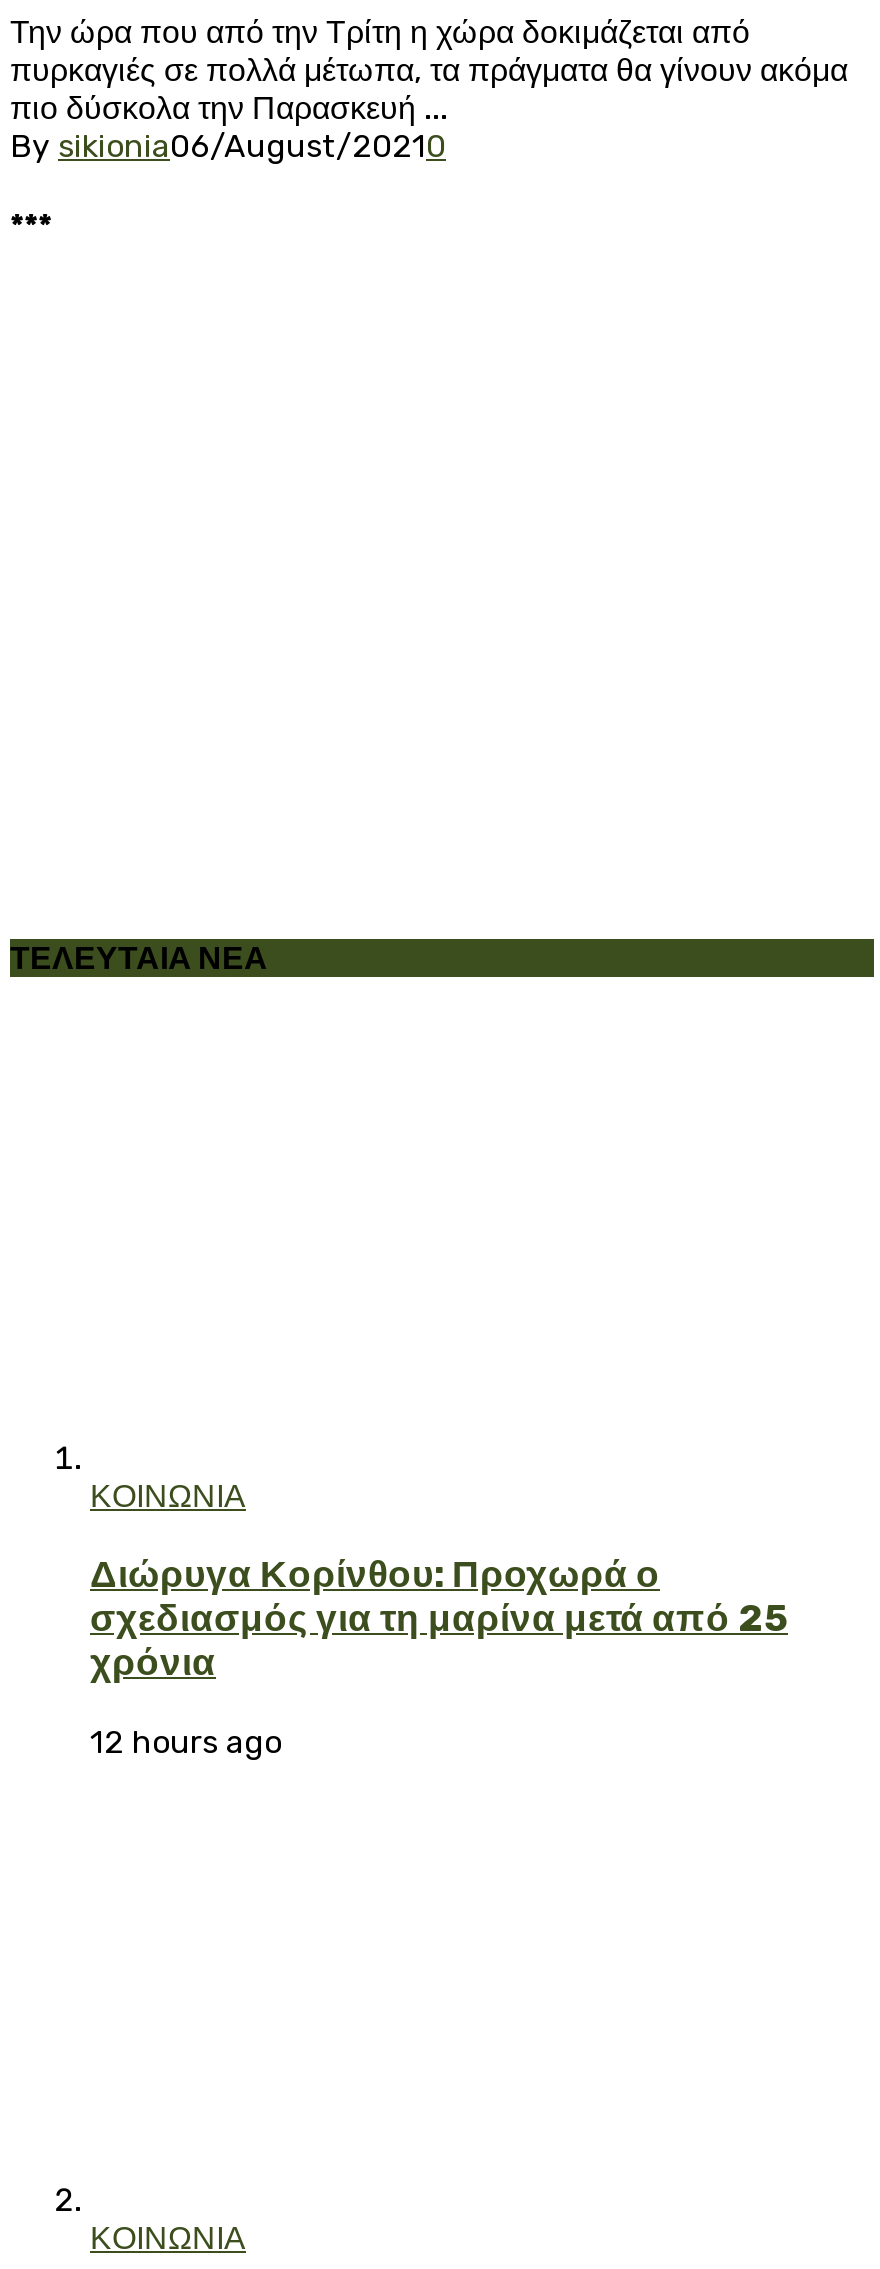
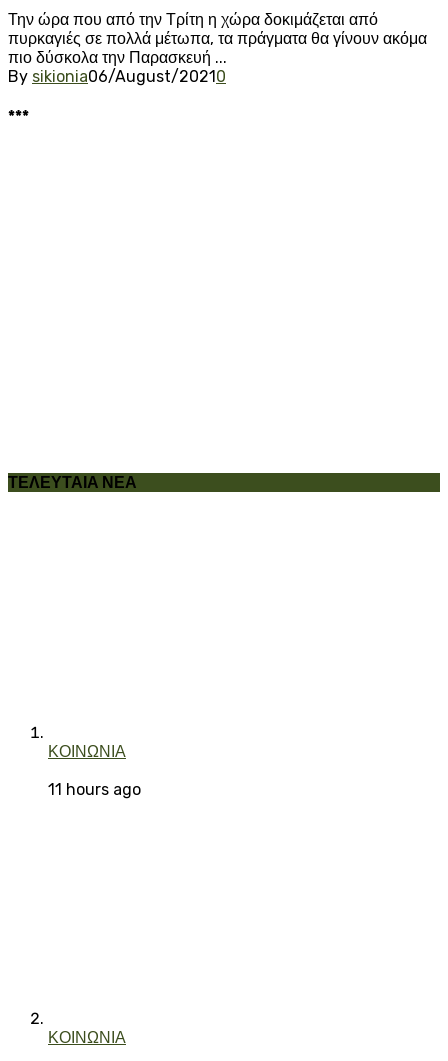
[90,1553,788,1760] Διώρυγα Κορίνθου: Προχωρά ο | σχεδιασμός για τη μαρίνα μετά από 25 | χρόνια | 12 hours ago -> [48,780,141,799] 11 hours ago

